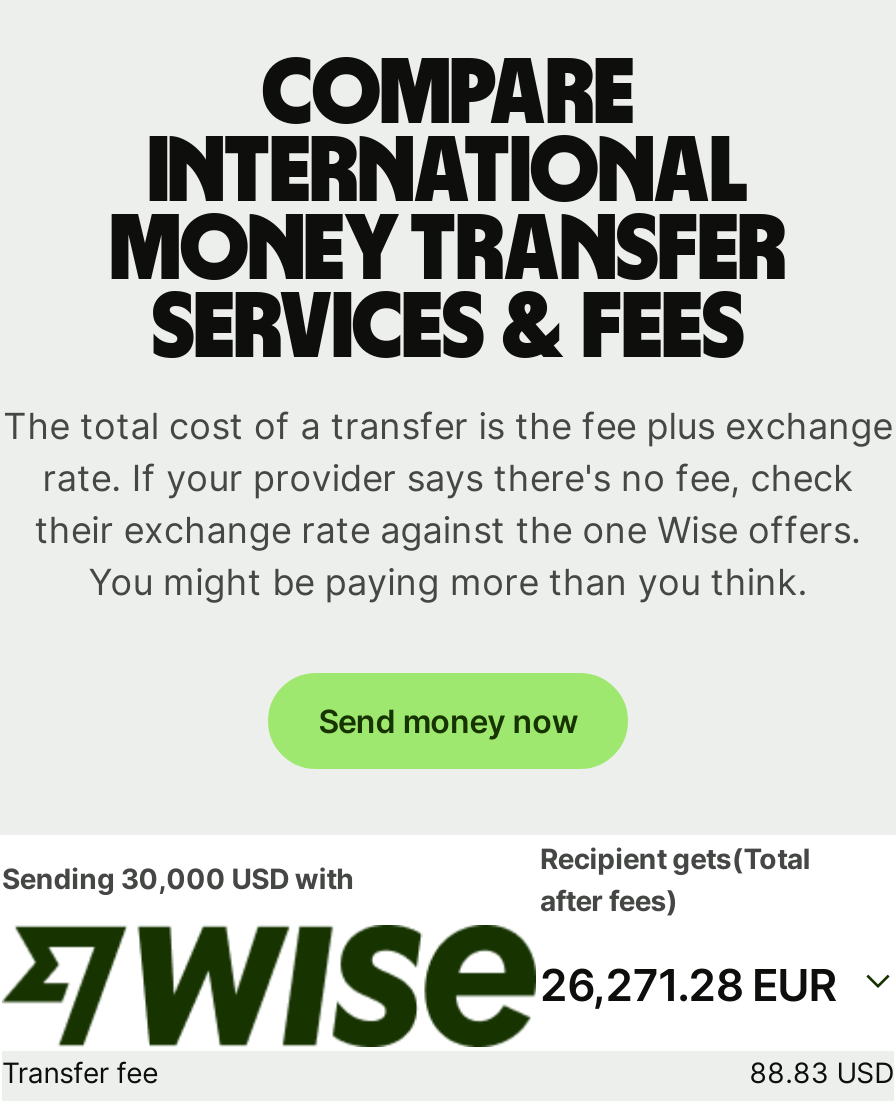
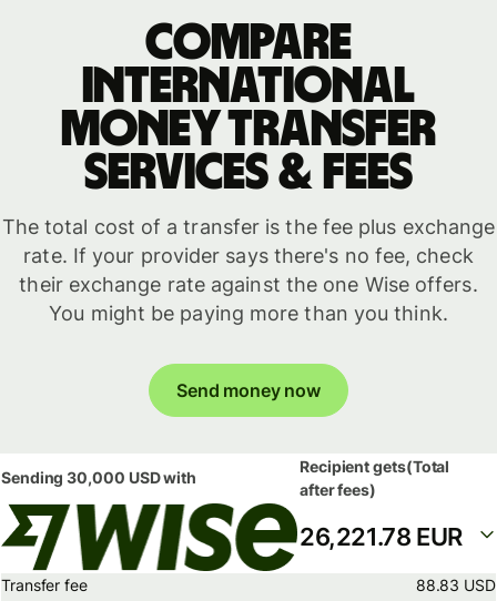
[540,958,836,1010] 26,271.28 EUR -> [300,522,462,551] 26,221.78 EUR

